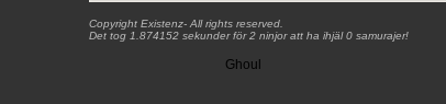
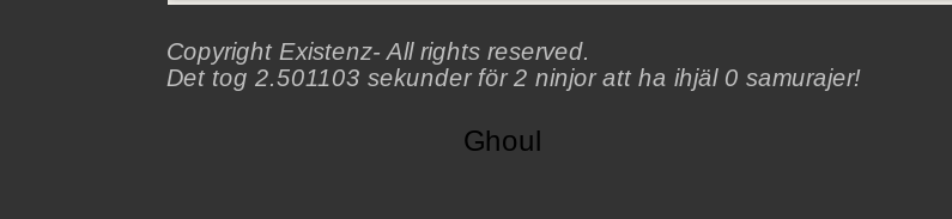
[88,30,408,42] Det tog 1.874152 sekunder för 2 ninjor att ha ihjäl 0 samurajer! -> [166,65,861,91] Det tog 2.501103 sekunder för 2 ninjor att ha ihjäl 0 samurajer!

